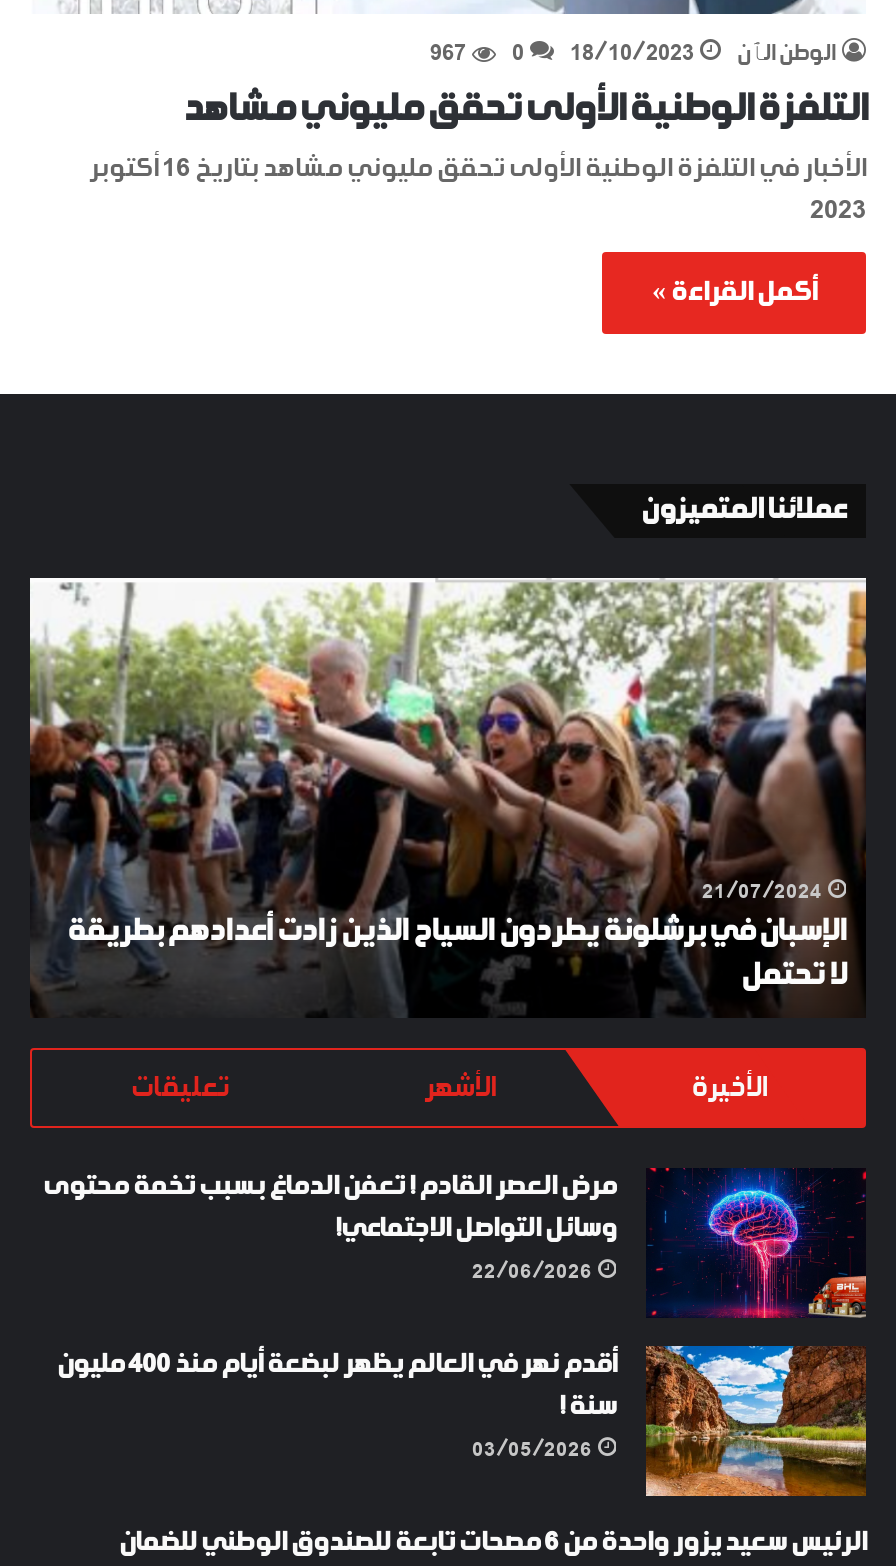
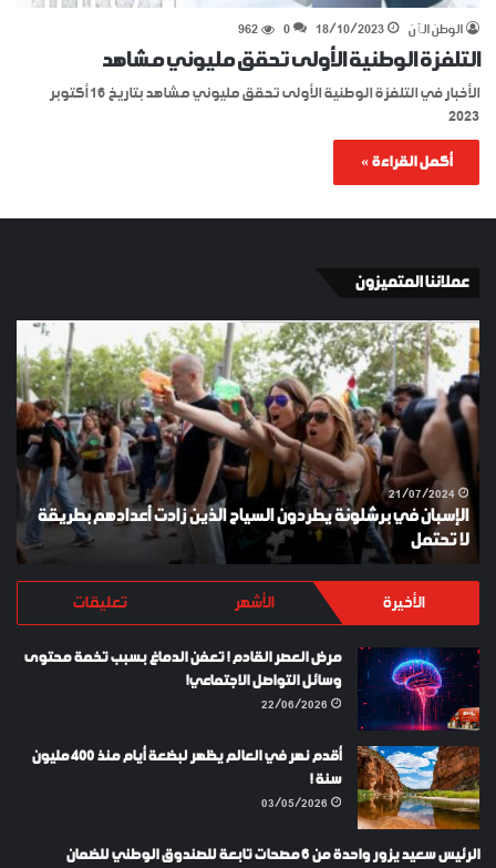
[430,42,836,68] الوطن الٱن 18/10/2023 0 967 -> [238,23,463,38] الوطن الٱن 18/10/2023 0 962

